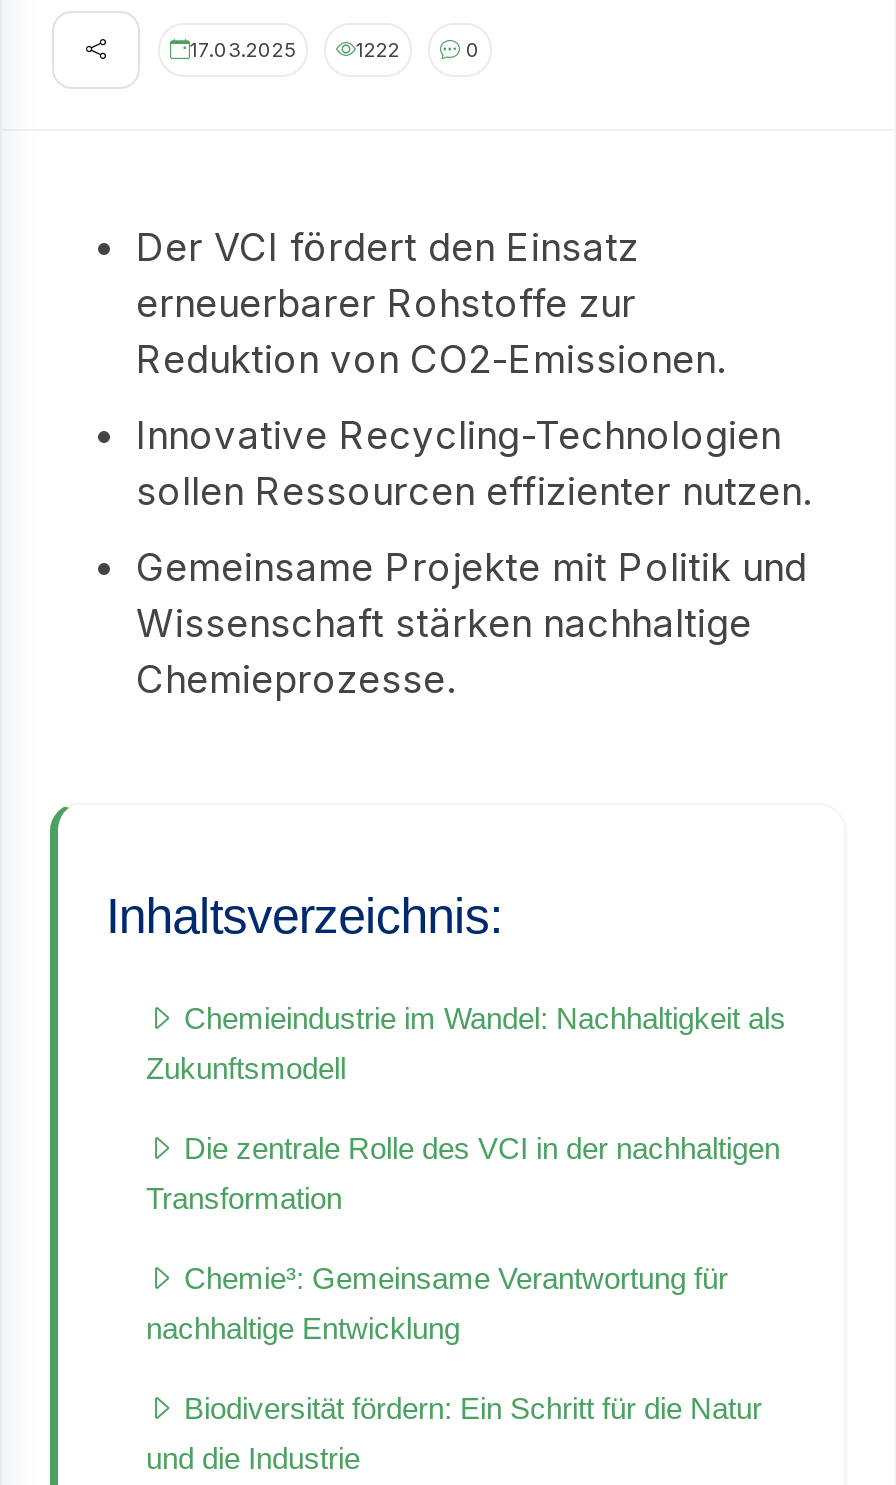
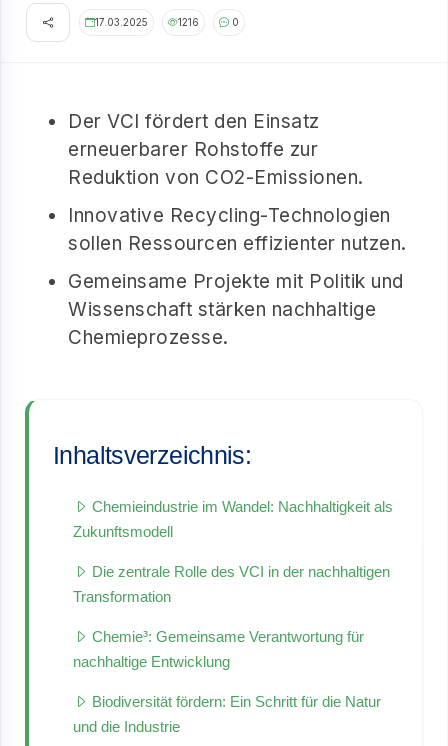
[356,37,400,61] 1222 -> [178,16,199,28] 1216

